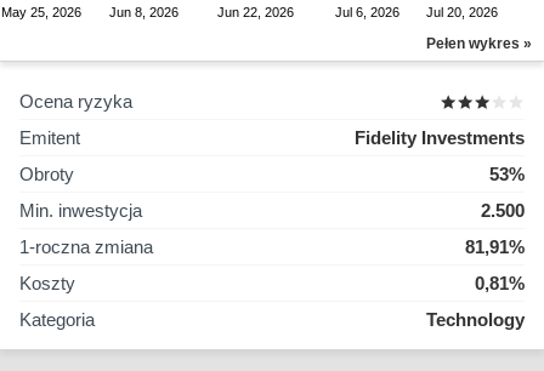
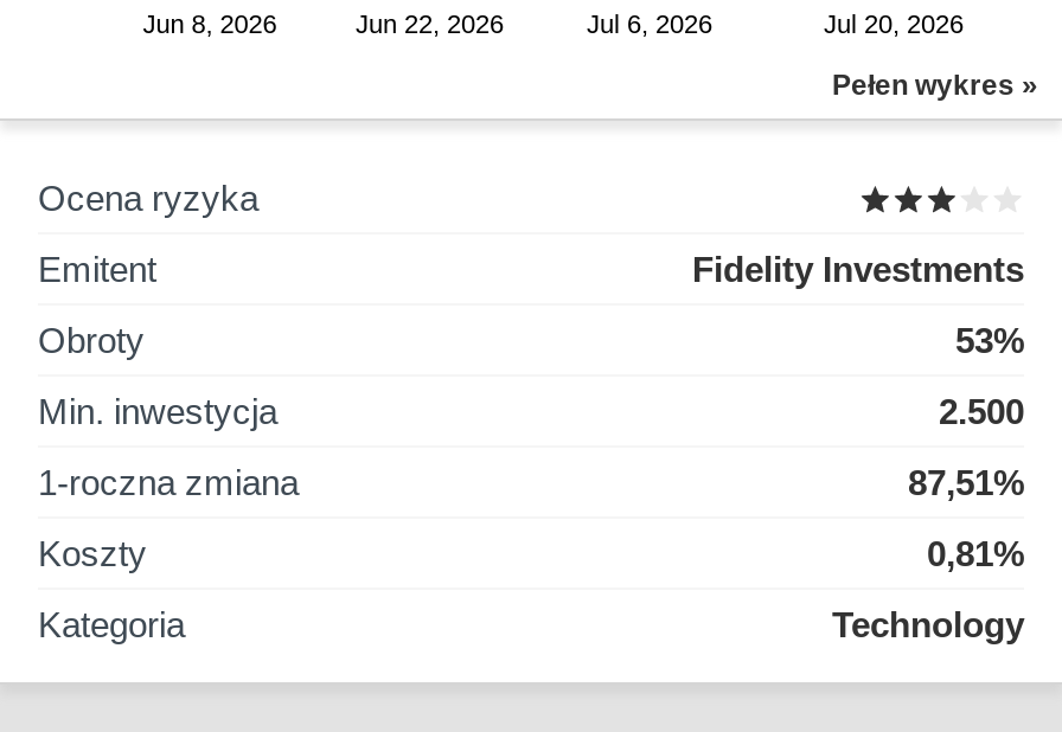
[1,5,81,20] May 25, 2026 -> none
[465,237,525,257] 81,91% -> [908,462,1024,502] 87,51%

